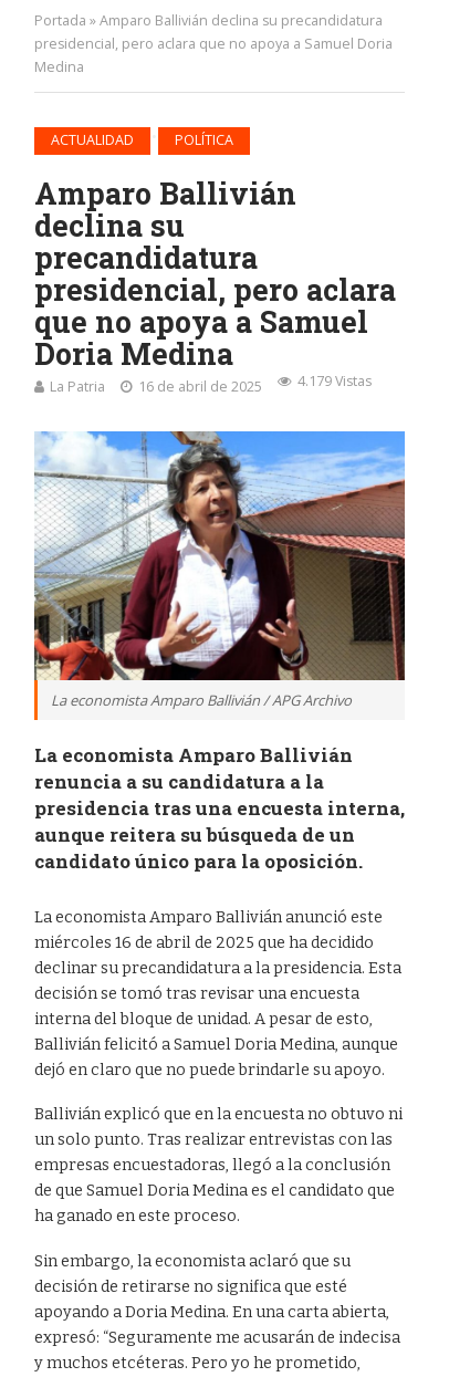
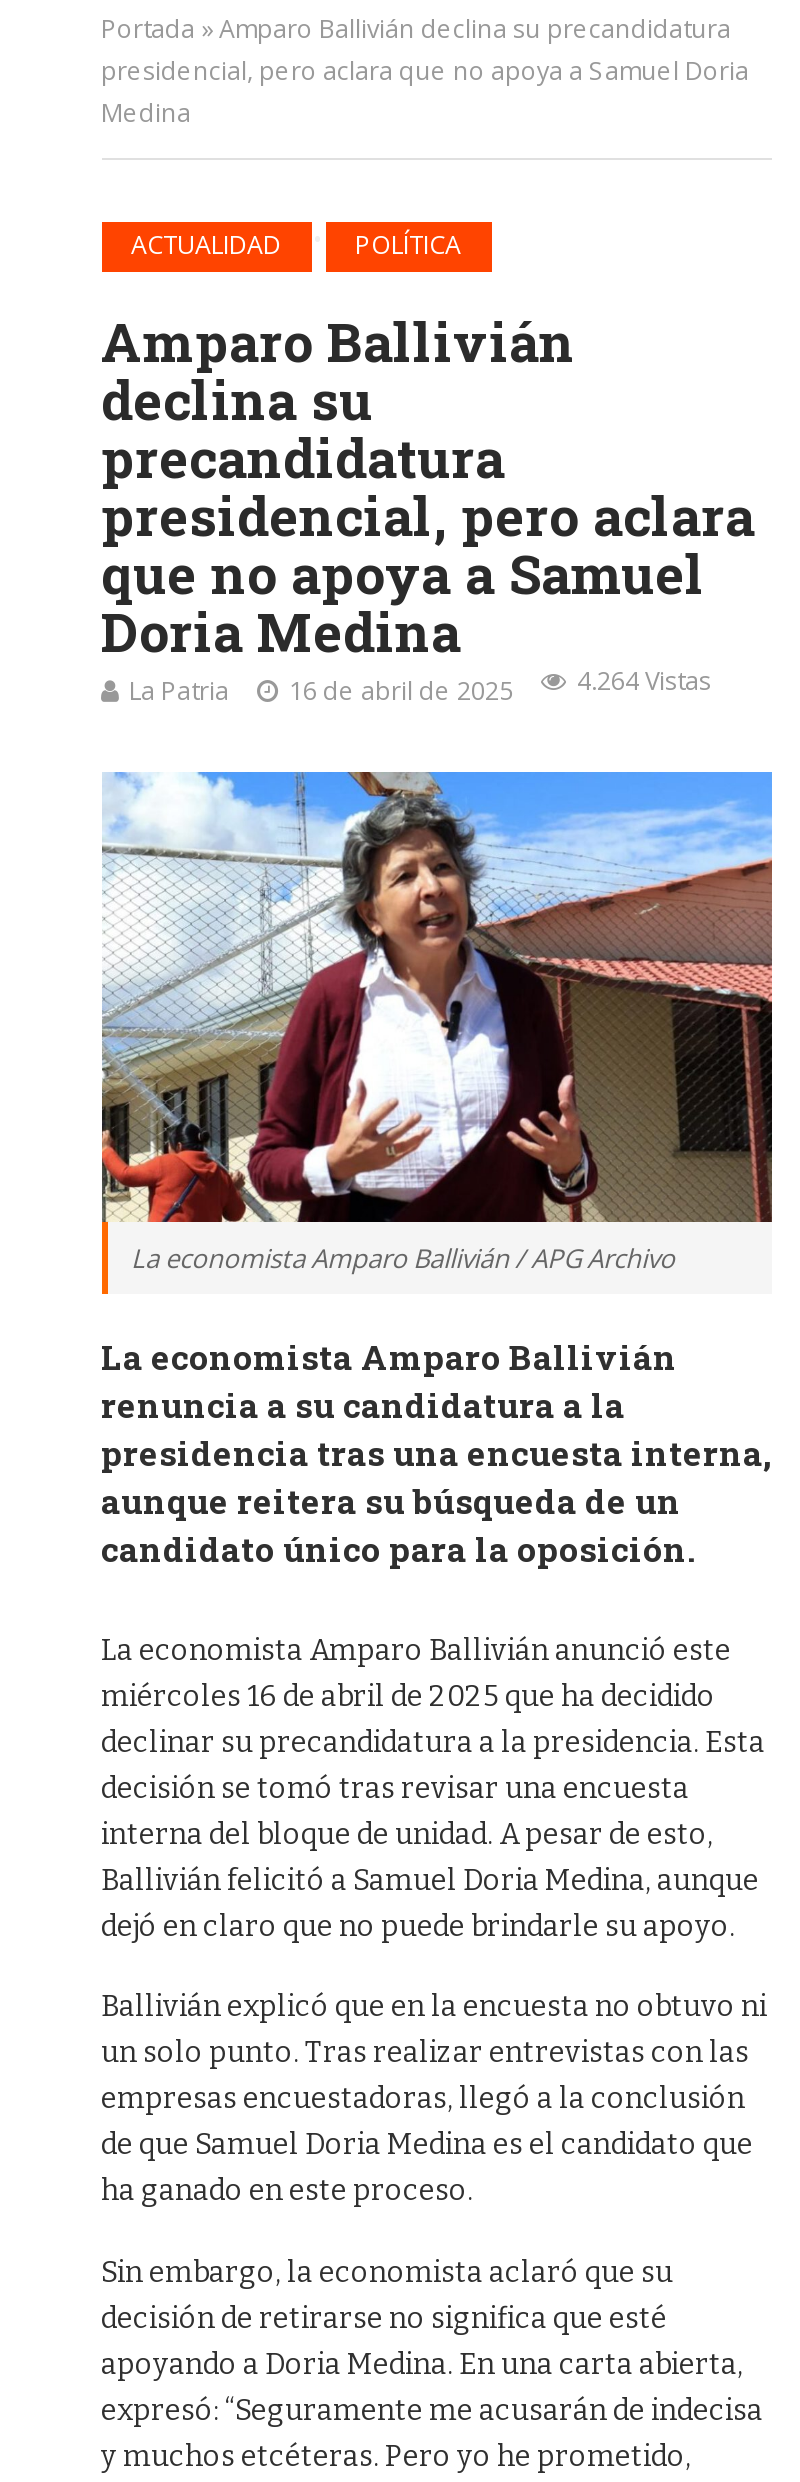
[49,372,371,396] La Patria 16 de abril de 2025 4.179 Vistas -> [129,664,711,708] La Patria 16 de abril de 2025 4.264 Vistas

